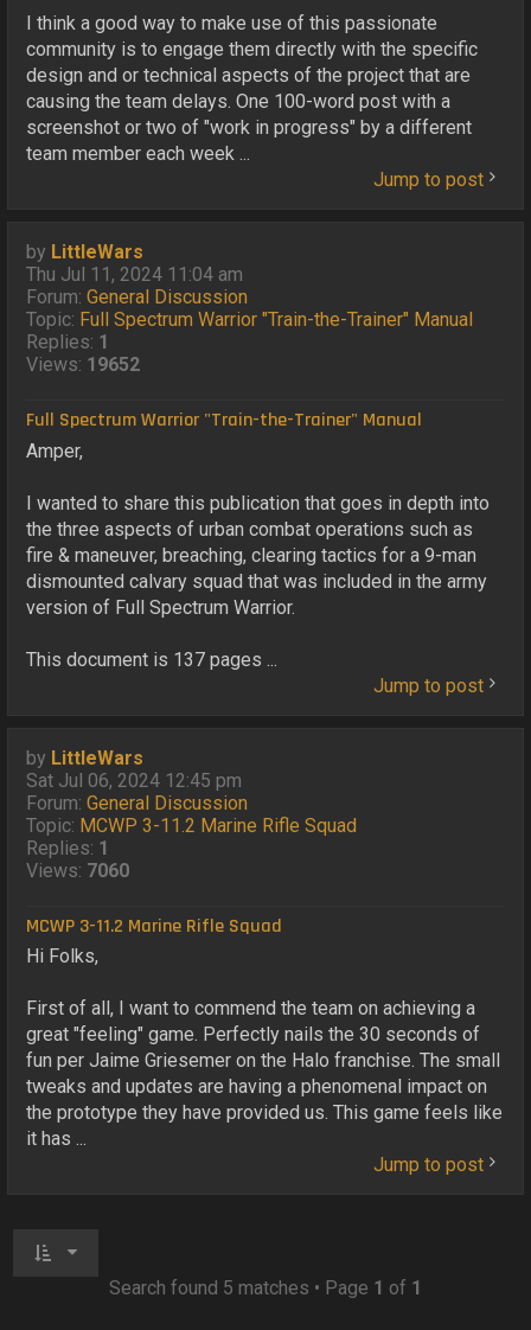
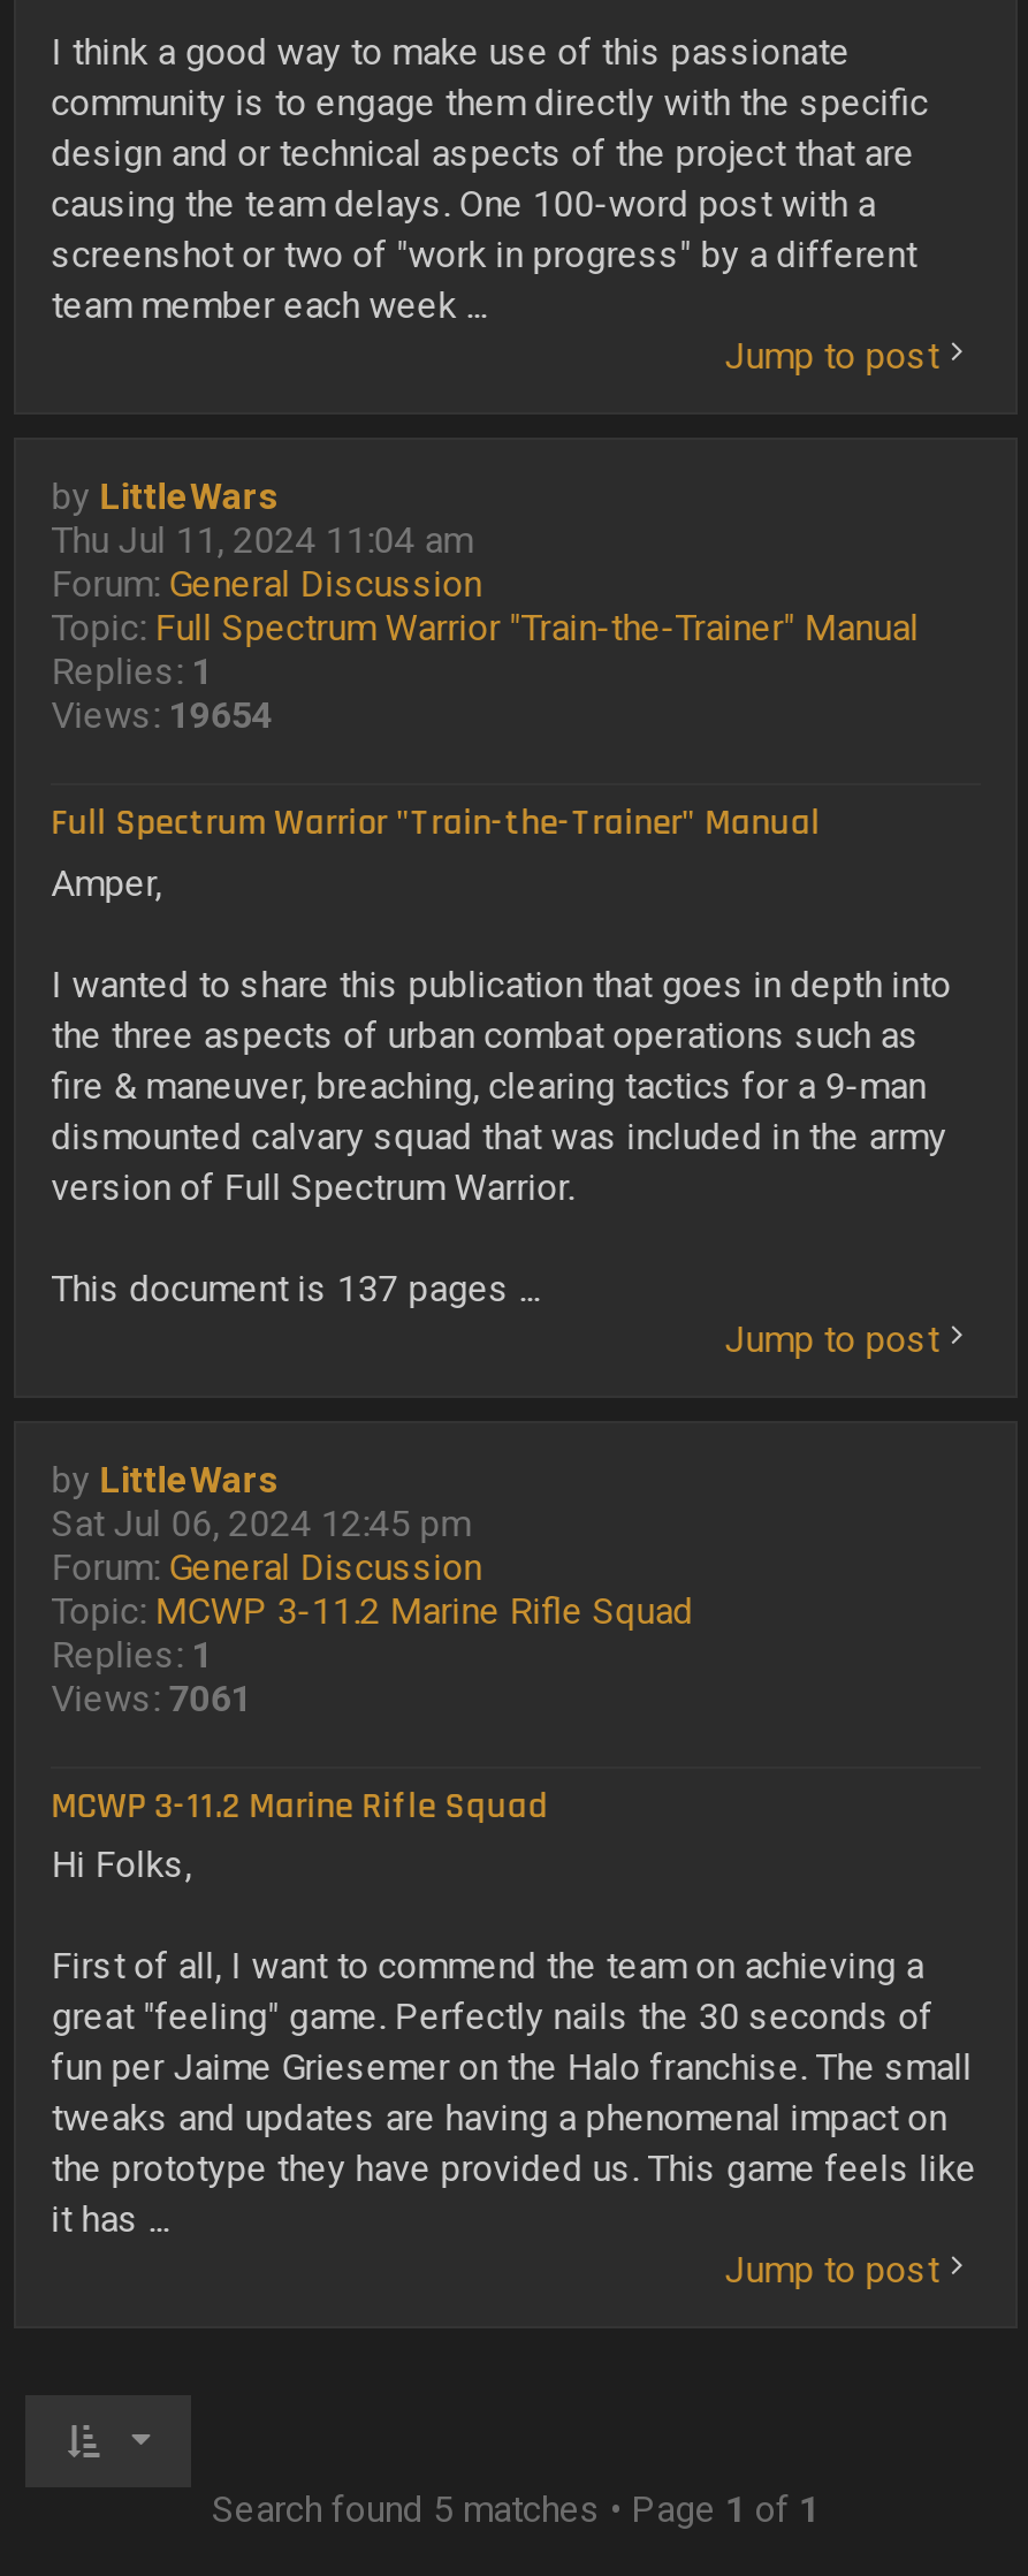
[26,353,140,376] Views: 19652 -> [51,693,272,737] Views: 19654
[26,859,129,881] Views: 7060 -> [51,1676,251,1719] Views: 7061

